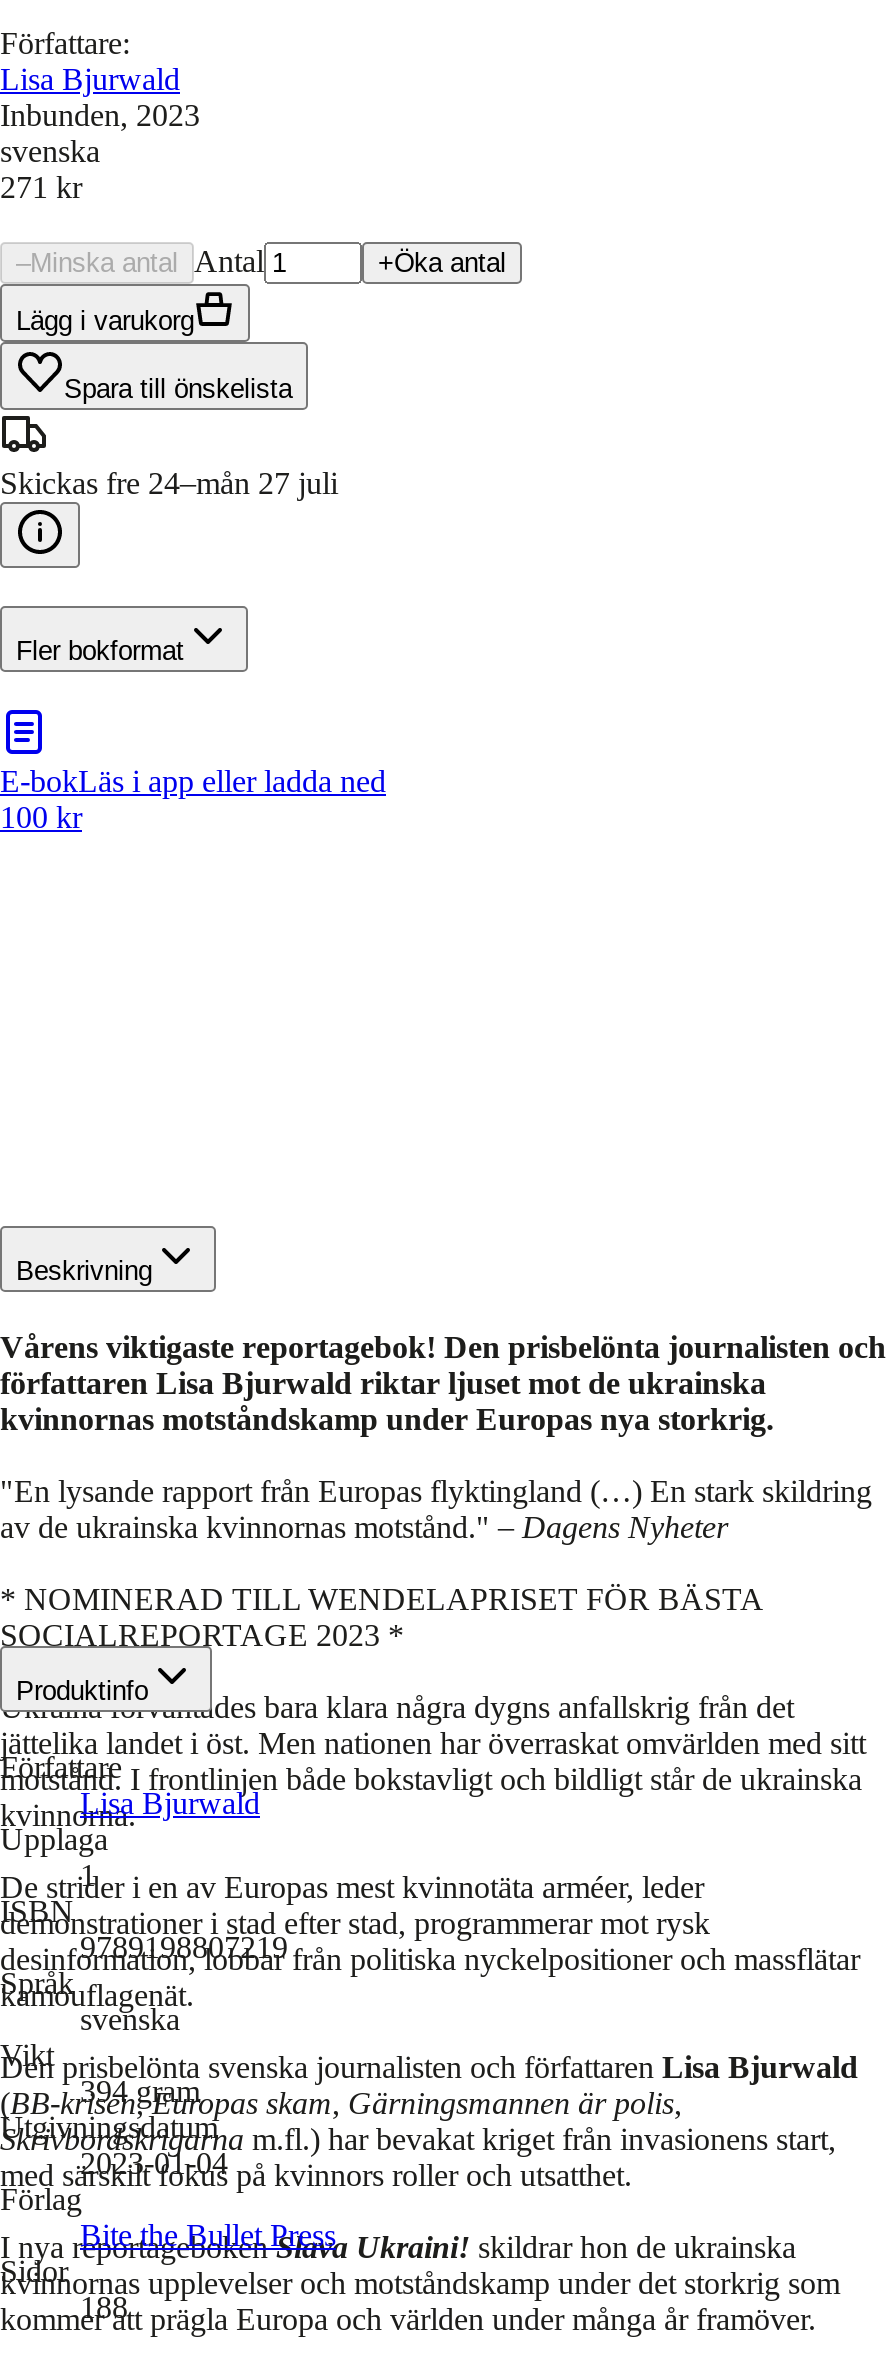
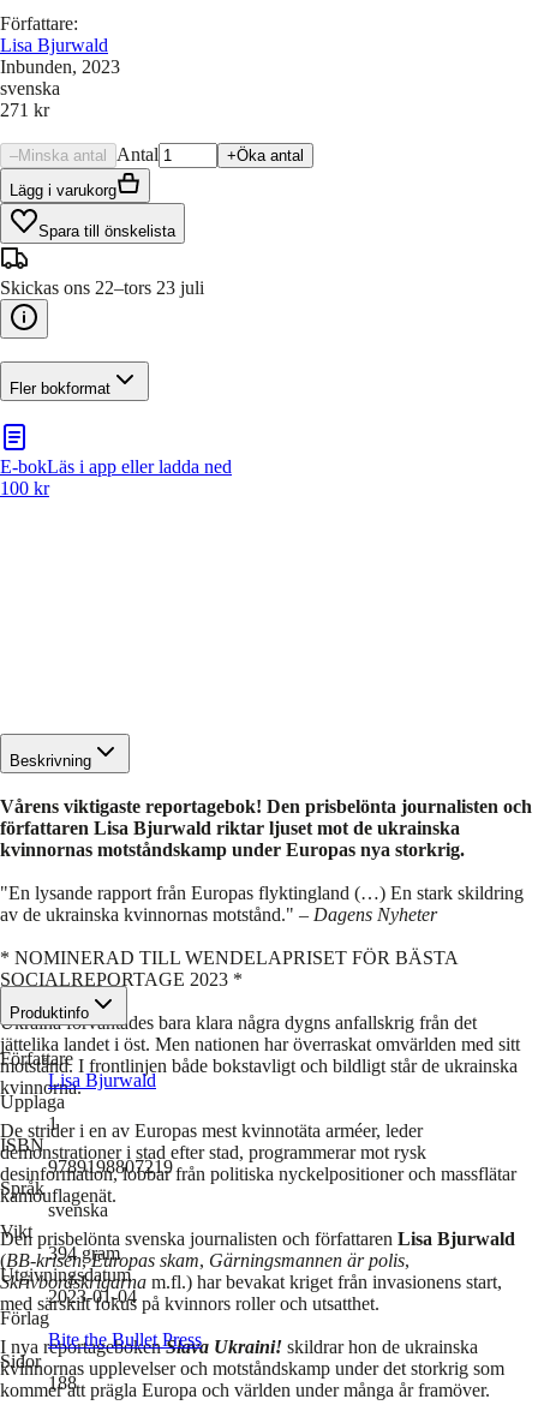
[0,466,338,500] Skickas fre 24–mån 27 juli -> [0,277,204,298] Skickas ons 22–tors 23 juli

